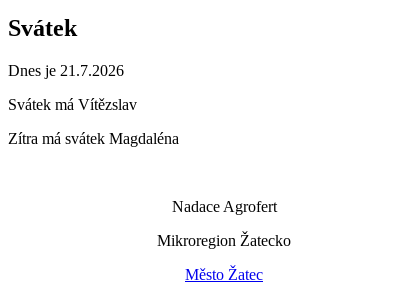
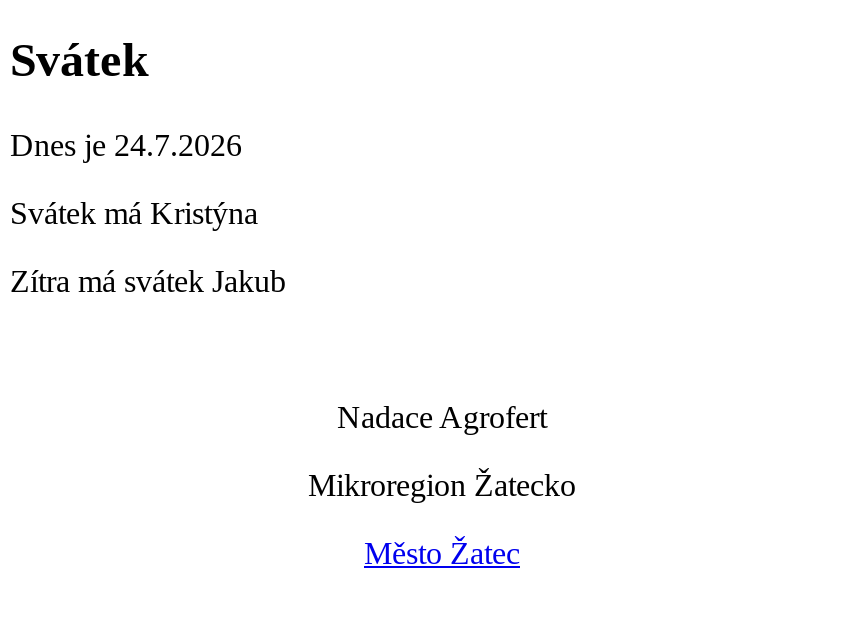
[8,62,124,79] Dnes je 21.7.2026 -> [10,127,242,161] Dnes je 24.7.2026
[8,96,137,113] Svátek má Vítězslav -> [10,195,258,229] Svátek má Kristýna
[8,130,179,147] Zítra má svátek Magdaléna -> [10,263,286,297] Zítra má svátek Jakub

